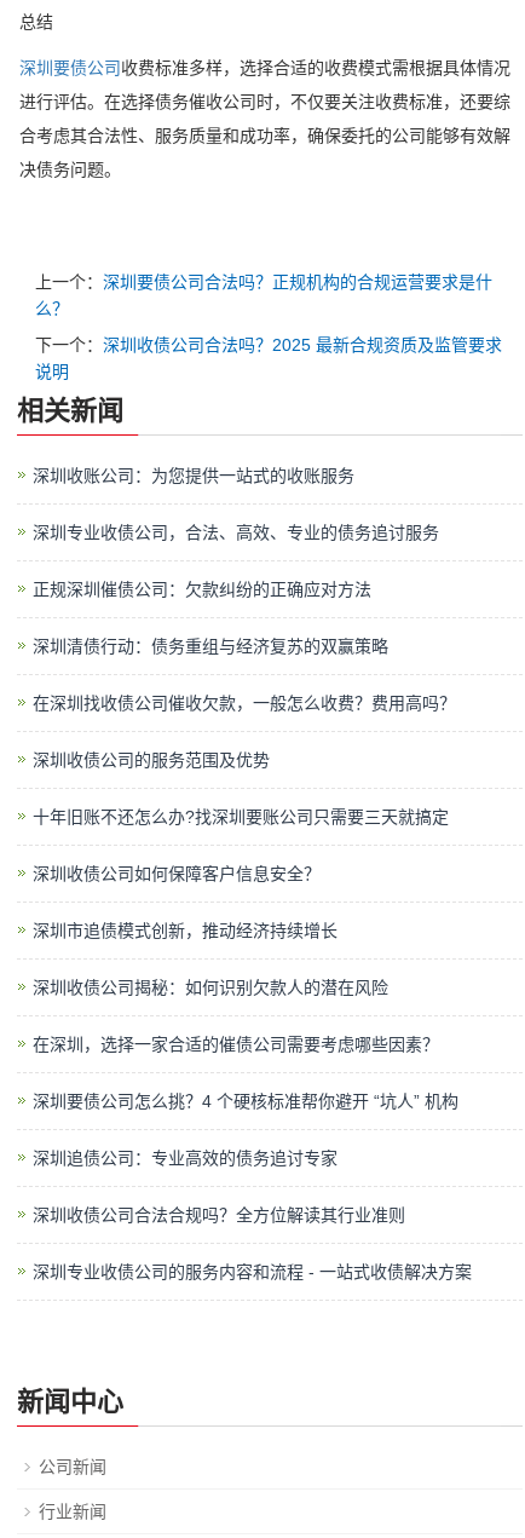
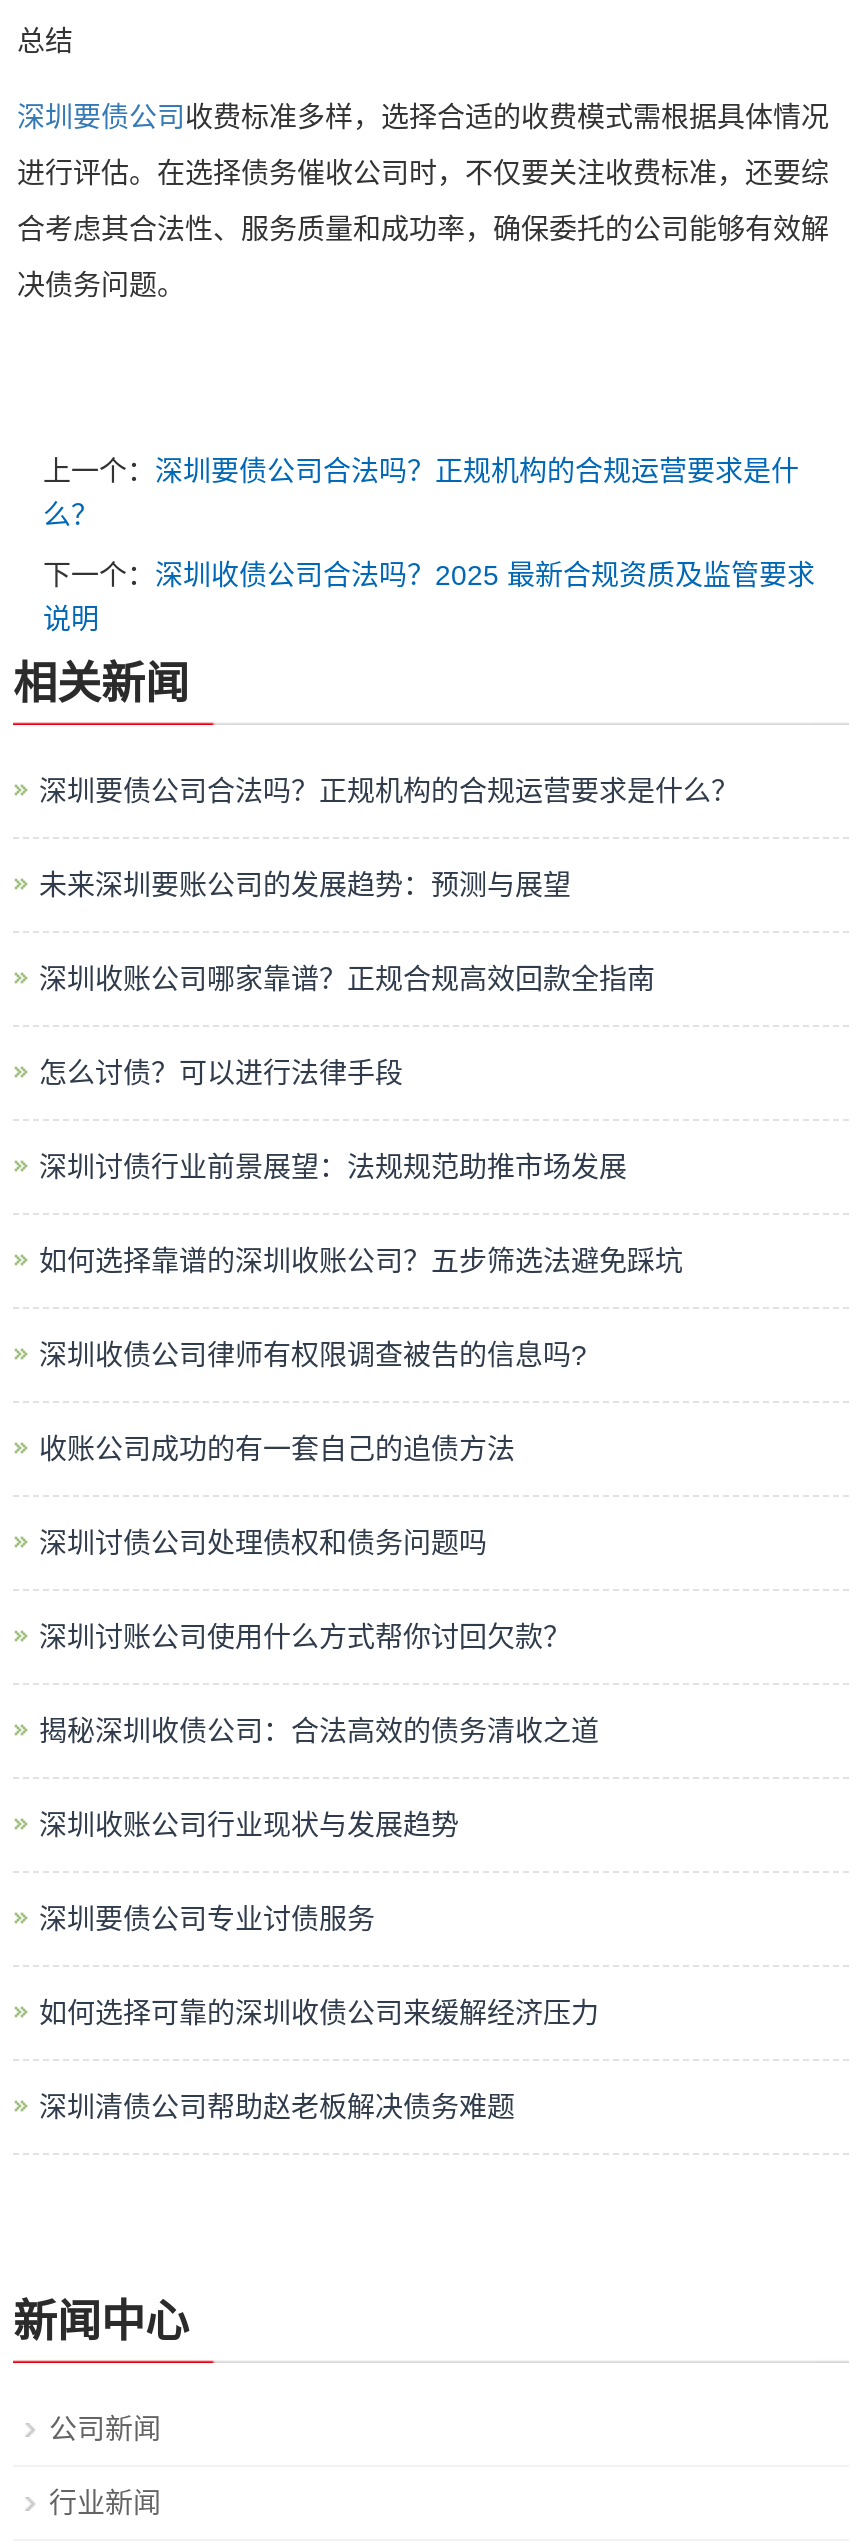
[33,466,354,485] 深圳收账公司：为您提供一站式的收账服务 -> [39,775,739,807] 深圳要债公司合法吗？正规机构的合规运营要求是什么？
[33,523,439,542] 深圳专业收债公司，合法、高效、专业的债务追讨服务 -> [39,869,571,901] 未来深圳要账公司的发展趋势：预测与展望
[33,580,371,599] 正规深圳催债公司：欠款纠纷的正确应对方法 -> [39,963,655,995] 深圳收账公司哪家靠谱？正规合规高效回款全指南
[33,636,388,656] 深圳清债行动：债务重组与经济复苏的双赢策略 -> [39,1057,403,1089] 怎么讨债？可以进行法律手段
[33,693,456,713] 在深圳找收债公司催收欠款，一般怎么收费？费用高吗？ -> [39,1151,627,1183] 深圳讨债行业前景展望：法规规范助推市场发展
[33,750,270,770] 深圳收债公司的服务范围及优势 -> [39,1245,683,1277] 如何选择靠谱的深圳收账公司？五步筛选法避免踩坑
[33,807,449,826] 十年旧账不还怎么办?找深圳要账公司只需要三天就搞定 -> [39,1339,587,1371] 深圳收债公司律师有权限调查被告的信息吗?
[33,864,321,883] 深圳收债公司如何保障客户信息安全？ -> [39,1433,515,1465] 收账公司成功的有一套自己的追债方法
[33,921,337,940] 深圳市追债模式创新，推动经济持续增长 -> [39,1527,487,1559] 深圳讨债公司处理债权和债务问题吗
[33,978,388,997] 深圳收债公司揭秘：如何识别欠款人的潜在风险 -> [39,1621,571,1653] 深圳讨账公司使用什么方式帮你讨回欠款？
[33,1035,439,1054] 在深圳，选择一家合适的催债公司需要考虑哪些因素？ -> [39,1715,599,1747] 揭秘深圳收债公司：合法高效的债务清收之道
[33,1091,458,1111] 深圳要债公司怎么挑？4 个硬核标准帮你避开 “坑人” 机构 -> [39,1809,459,1841] 深圳收账公司行业现状与发展趋势
[33,1148,337,1168] 深圳追债公司：专业高效的债务追讨专家 -> [39,1903,375,1935] 深圳要债公司专业讨债服务
[33,1205,405,1225] 深圳收债公司合法合规吗？全方位解读其行业准则 -> [39,1997,599,2029] 如何选择可靠的深圳收债公司来缓解经济压力
[33,1262,472,1281] 深圳专业收债公司的服务内容和流程 - 一站式收债解决方案 -> [39,2091,515,2123] 深圳清债公司帮助赵老板解决债务难题

